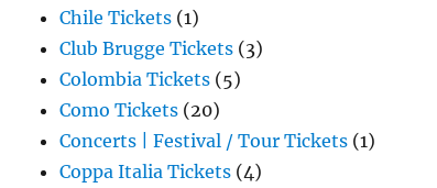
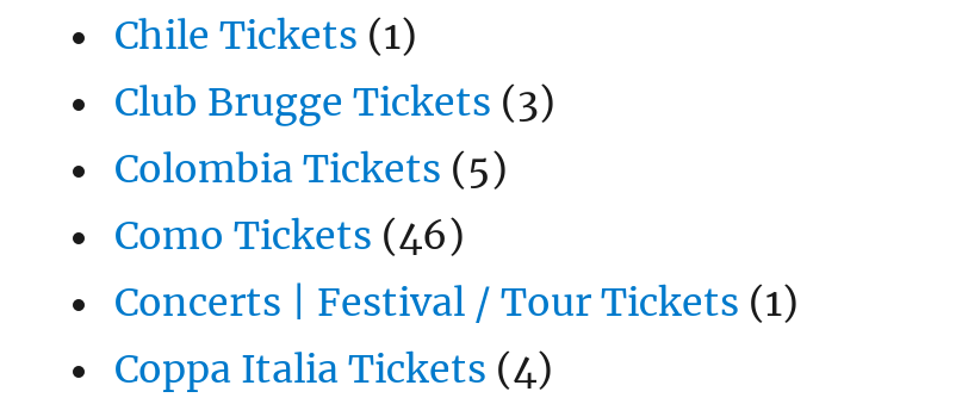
[60,99,221,121] Como Tickets (20) -> [114,211,465,259] Como Tickets (46)

